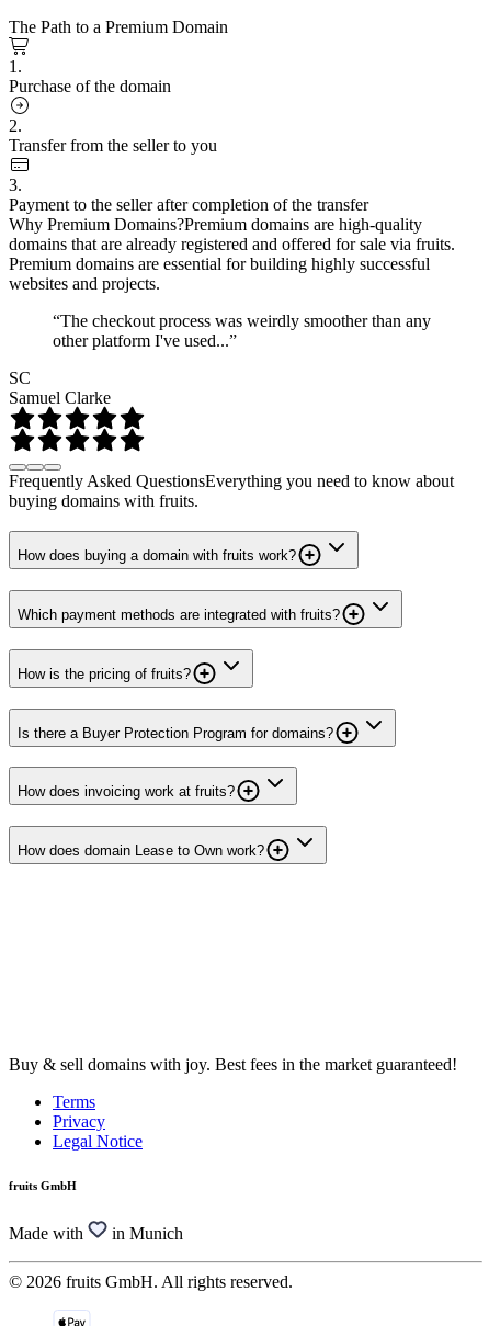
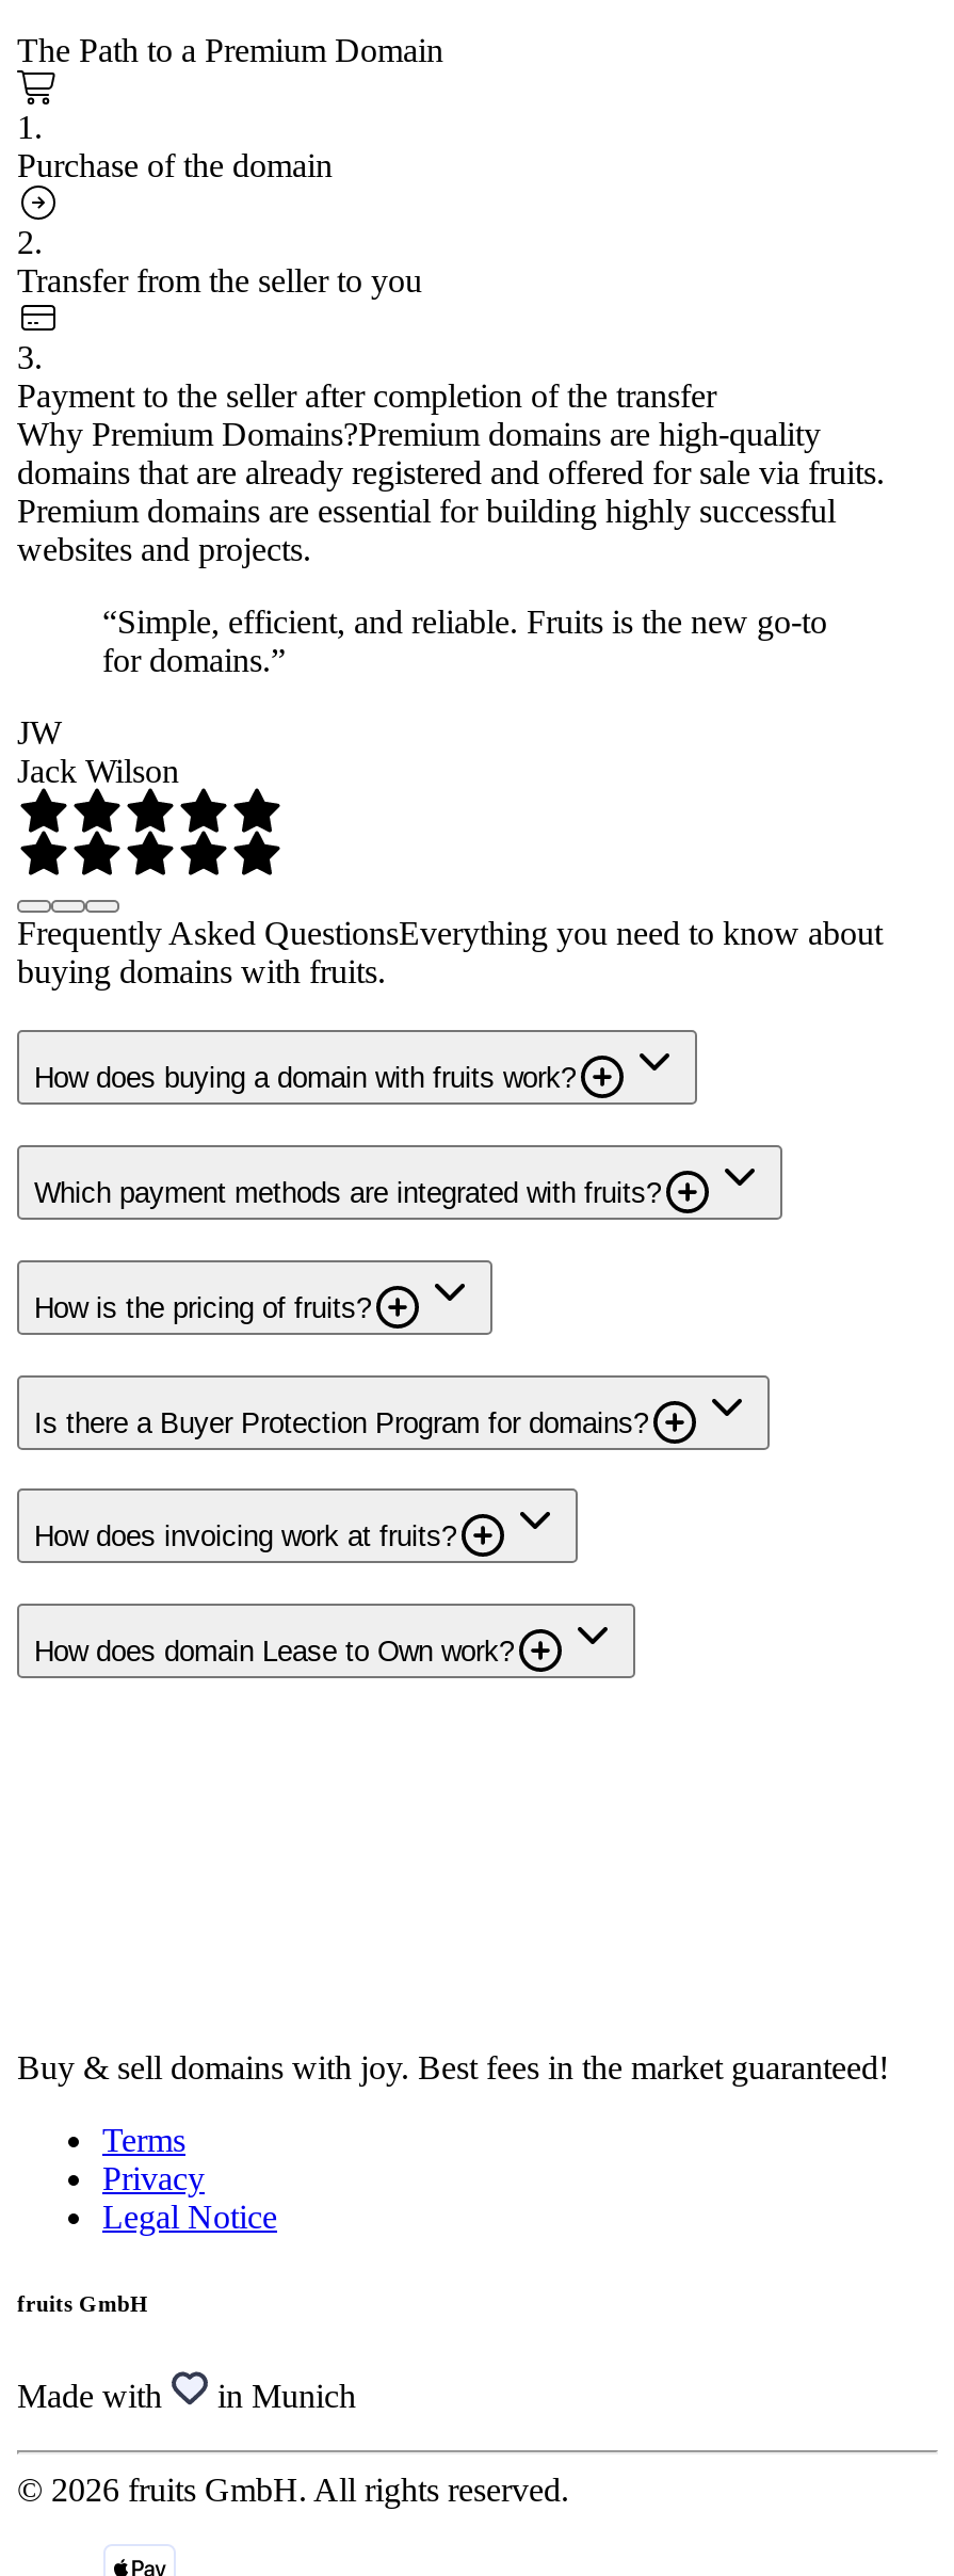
[53,311,431,349] “The checkout process was weirdly smoother than any | other platform I've used...” -> [102,603,827,677] “Simple, efficient, and reliable. Fruits is the new go-to | for domains.”
[9,368,111,406] SC | Samuel Clarke -> [17,714,179,788] JW | Jack Wilson

